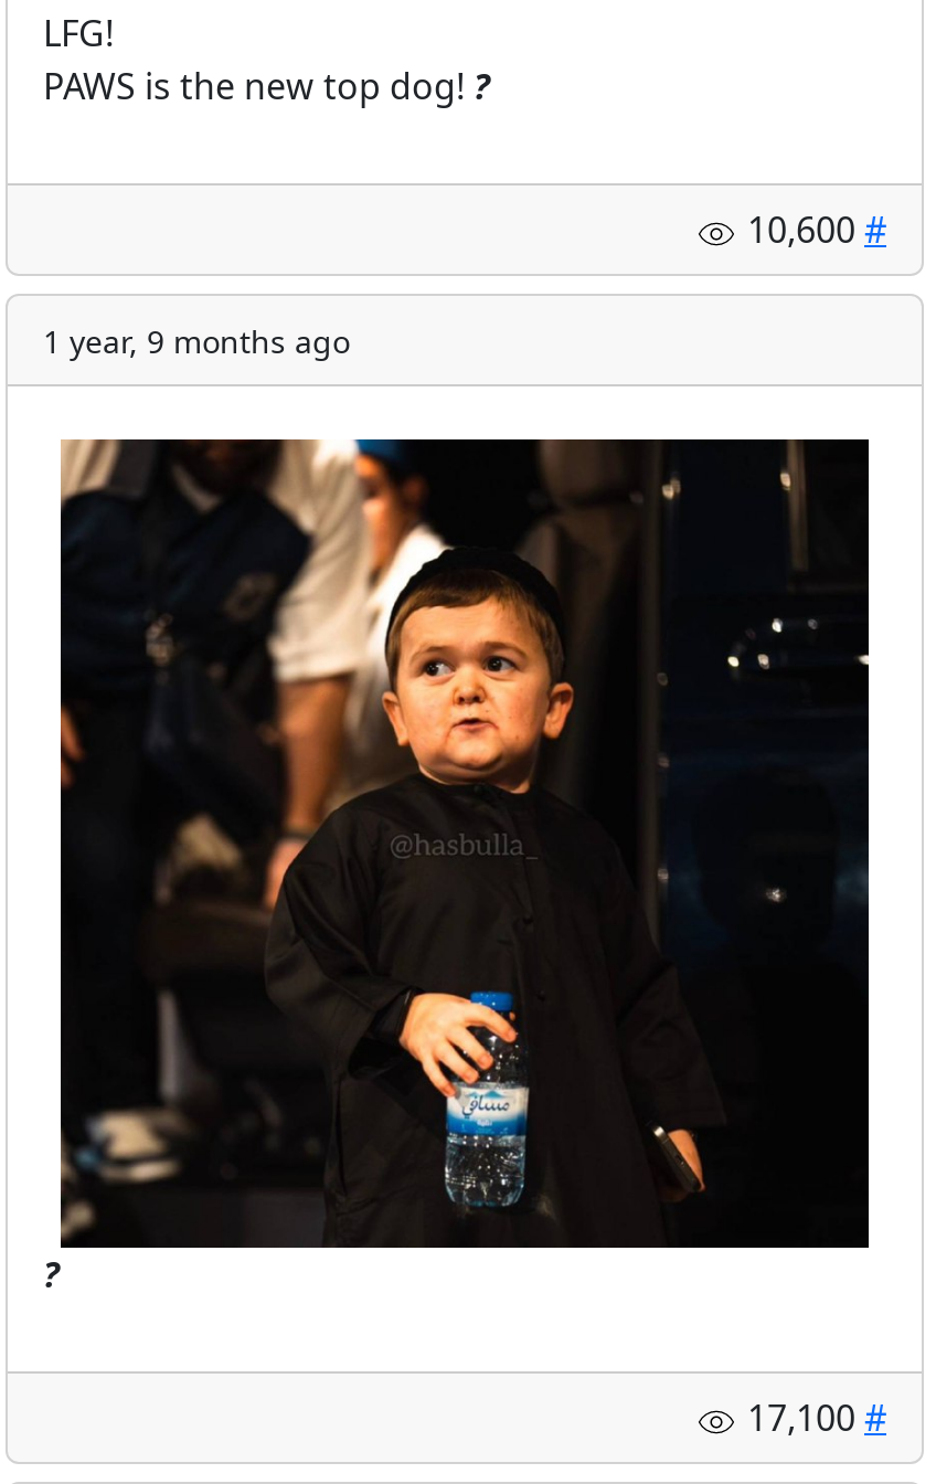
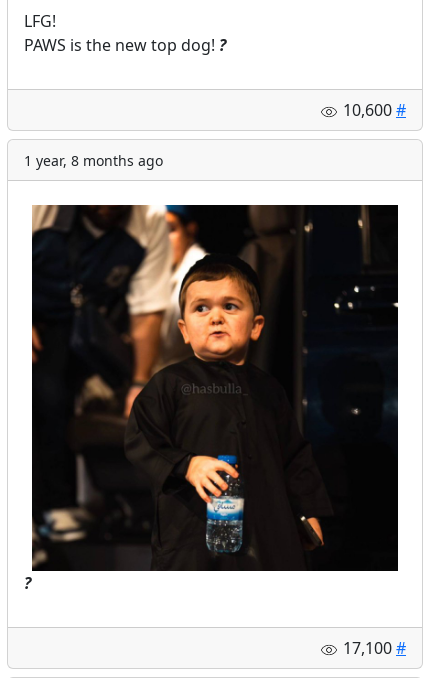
[43,321,350,363] 1 year, 9 months ago -> [24,151,163,170] 1 year, 8 months ago

